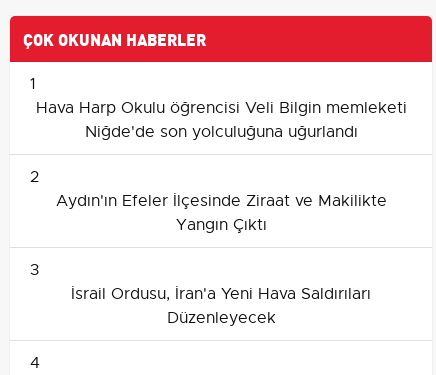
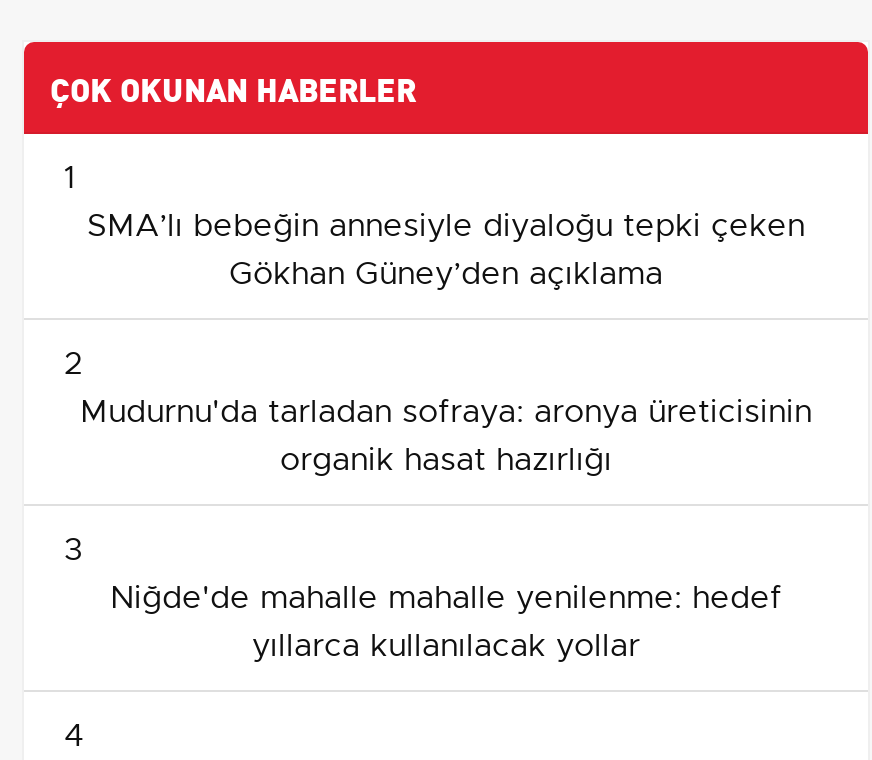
[35,98,406,142] Hava Harp Okulu öğrencisi Veli Bilgin memleketi | Niğde'de son yolculuğuna uğurlandı -> [87,206,805,294] SMA’lı bebeğin annesiyle diyaloğu tepki çeken | Gökhan Güney’den açıklama
[55,191,386,235] Aydın'ın Efeler İlçesinde Ziraat ve Makilikte | Yangın Çıktı -> [80,392,812,480] Mudurnu'da tarladan sofraya: aronya üreticisinin | organik hasat hazırlığı
[71,284,371,328] İsrail Ordusu, İran'a Yeni Hava Saldırıları | Düzenleyecek -> [110,578,782,666] Niğde'de mahalle mahalle yenilenme: hedef | yıllarca kullanılacak yollar

